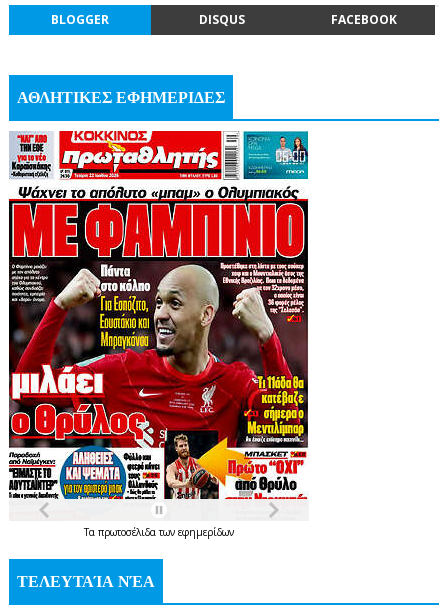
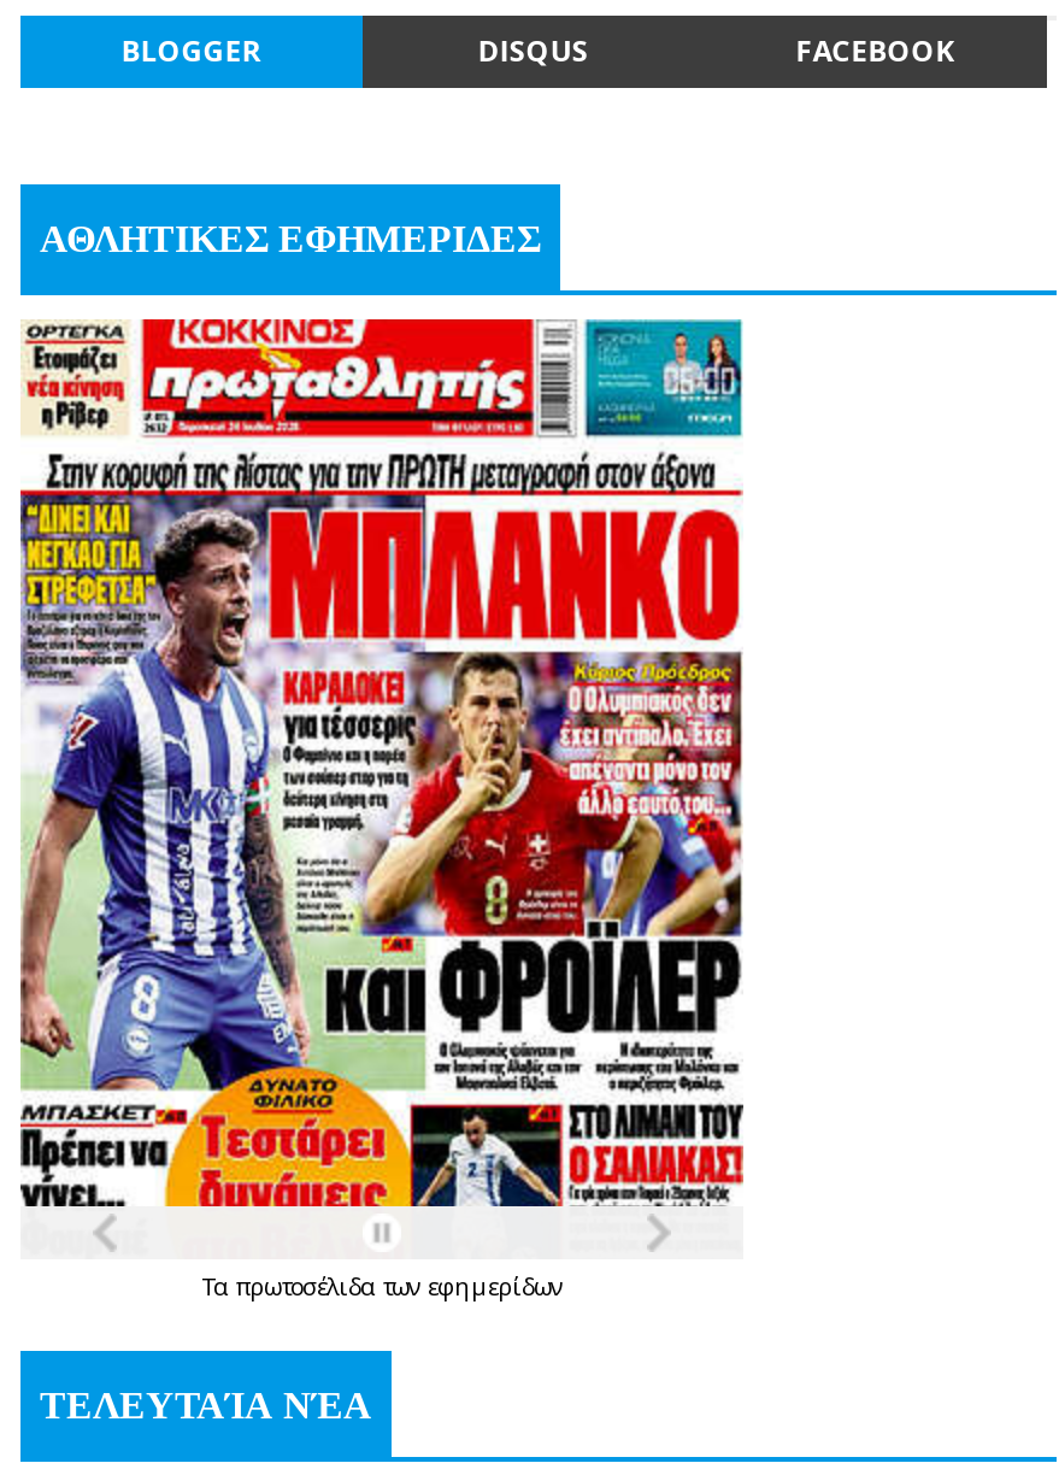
[8,131,309,500] [image] -> [18,322,746,1209] [image]

